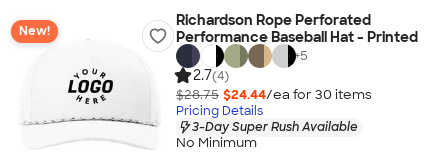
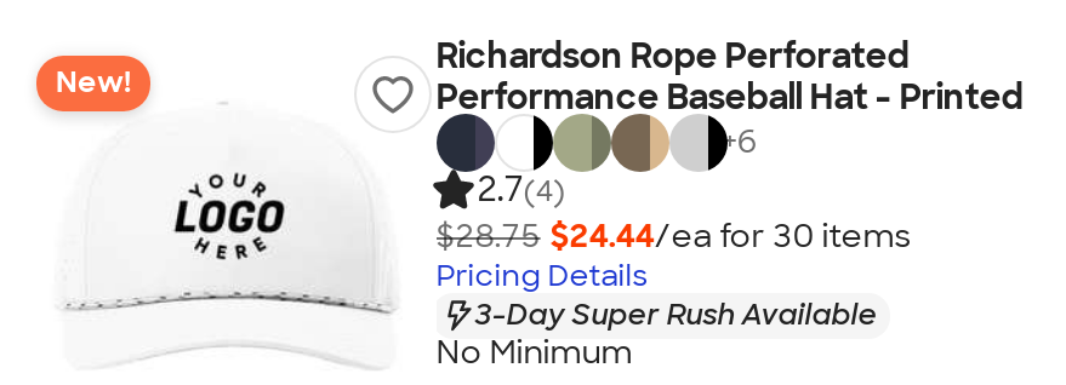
[294,47,308,64] +5 -> [722,122,756,163] +6

